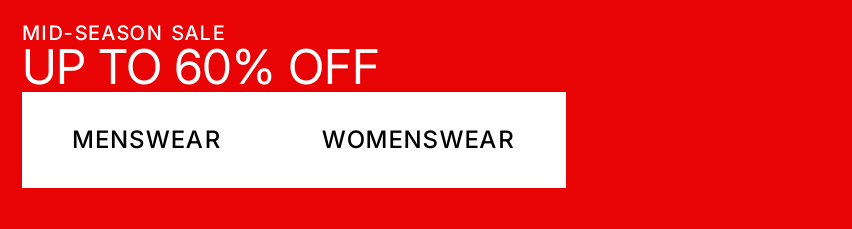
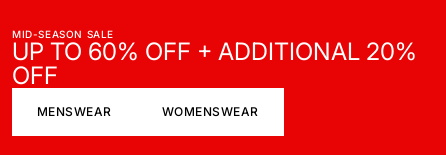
[22,38,380,96] UP TO 60% OFF -> [12,37,417,90] UP TO 60% OFF + ADDITIONAL 20% | OFF

